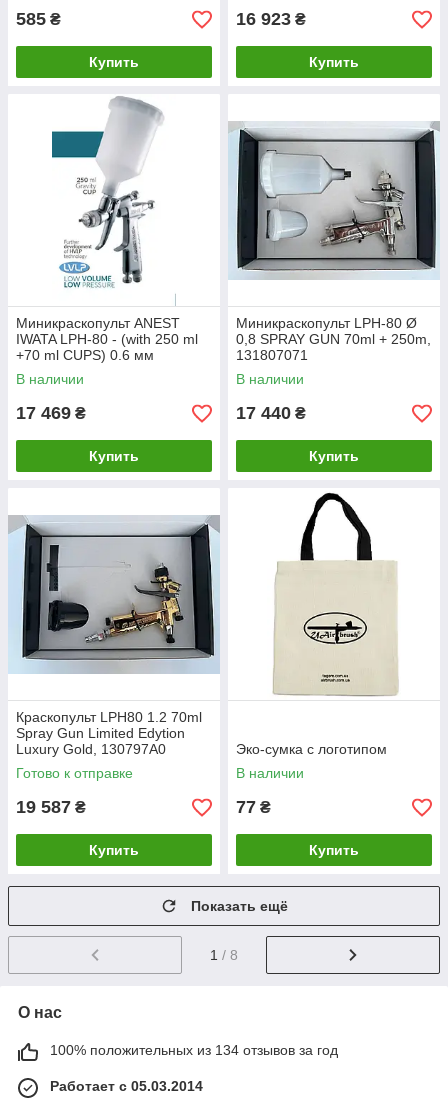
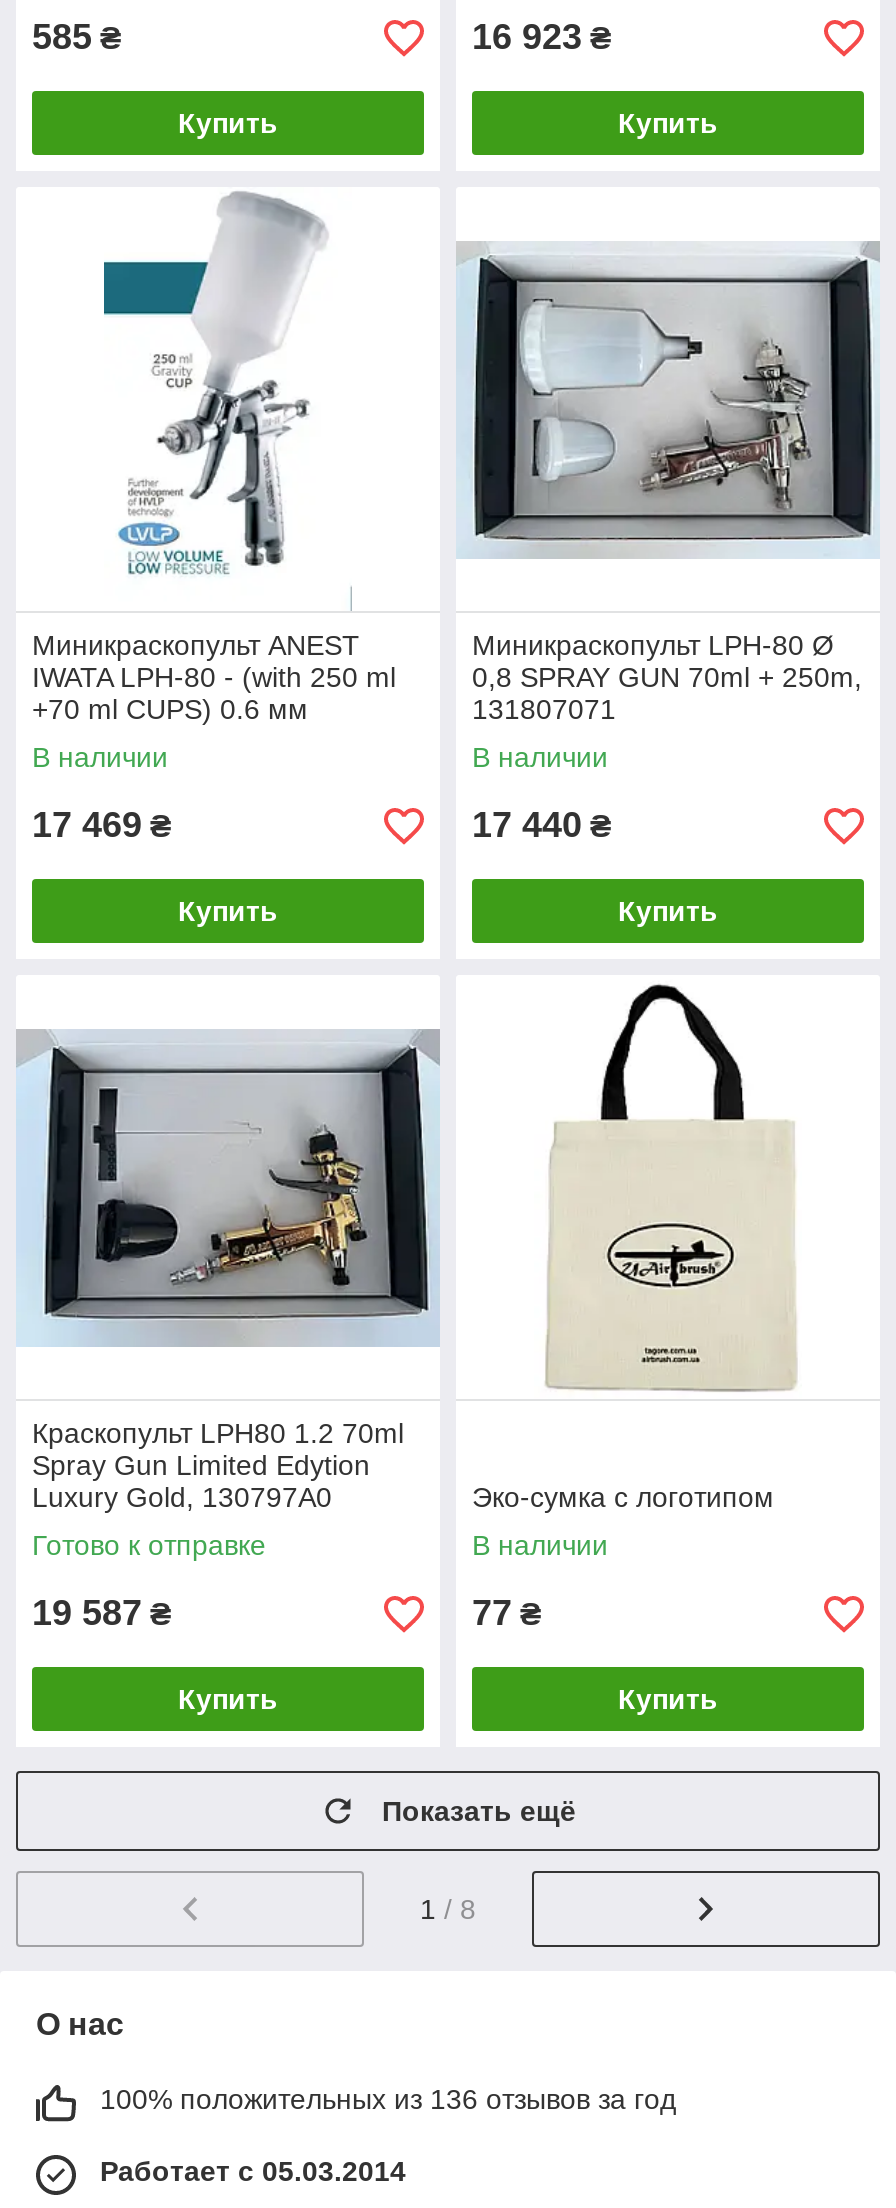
[50,1042,338,1058] 100% положительных из 134 отзывов за год -> [100,2083,676,2115] 100% положительных из 136 отзывов за год

